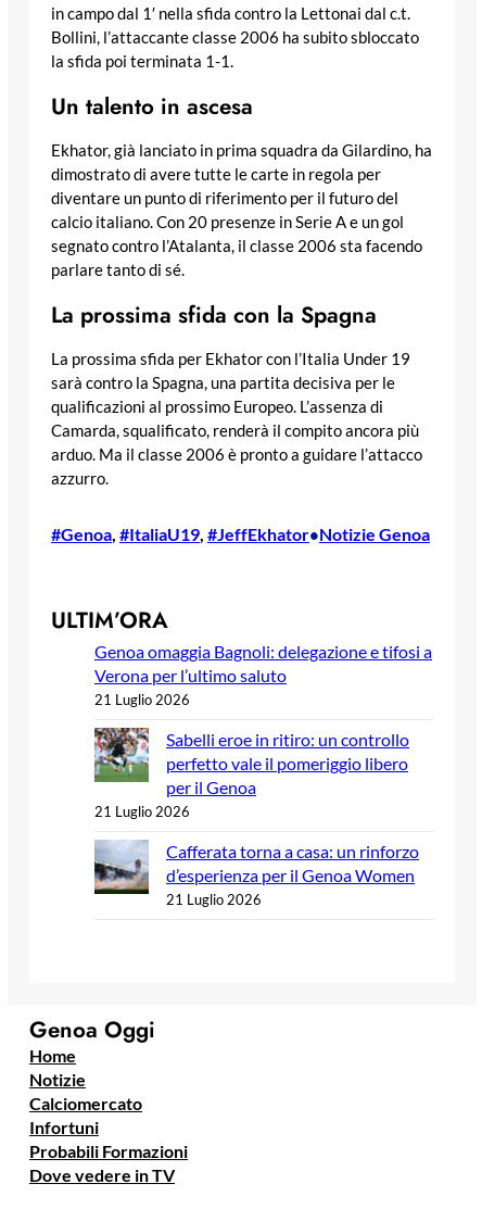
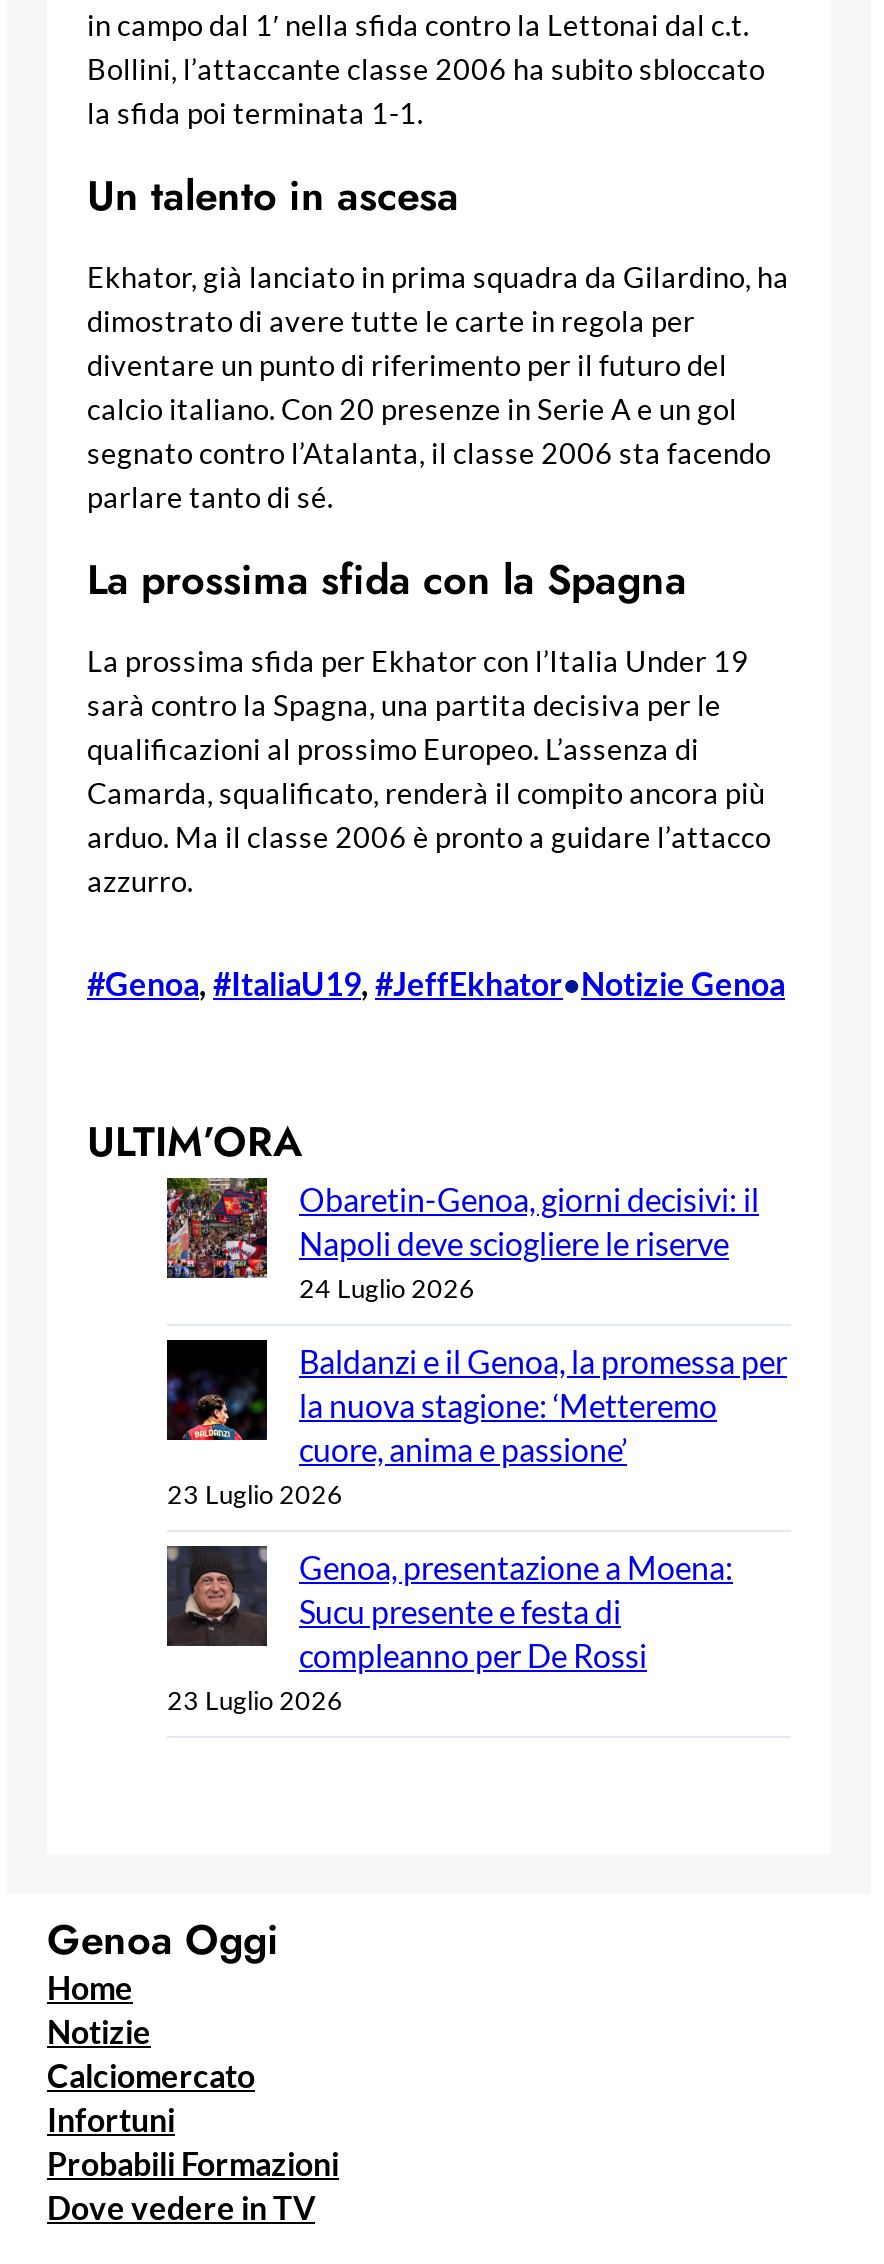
[94,641,432,709] Genoa omaggia Bagnoli: delegazione e tifosi a | Verona per l’ultimo saluto | 21 Luglio 2026 -> [299,1181,759,1305] Obaretin-Genoa, giorni decisivi: il | Napoli deve sciogliere le riserve | 24 Luglio 2026
[93,727,409,820] [image] | Sabelli eroe in ritiro: un controllo | perfetto vale il pomeriggio libero | per il Genoa | 21 Luglio 2026 -> [165,1343,787,1511] [image] | Baldanzi e il Genoa, la promessa per | la nuova stagione: ‘Metteremo | cuore, anima e passione’ | 23 Luglio 2026
[93,840,419,908] [image] | Cafferata torna a casa: un rinforzo | d’esperienza per il Genoa Women | 21 Luglio 2026 -> [167,1549,733,1717] [image] | Genoa, presentazione a Moena: | Sucu presente e festa di | compleanno per De Rossi | 23 Luglio 2026

